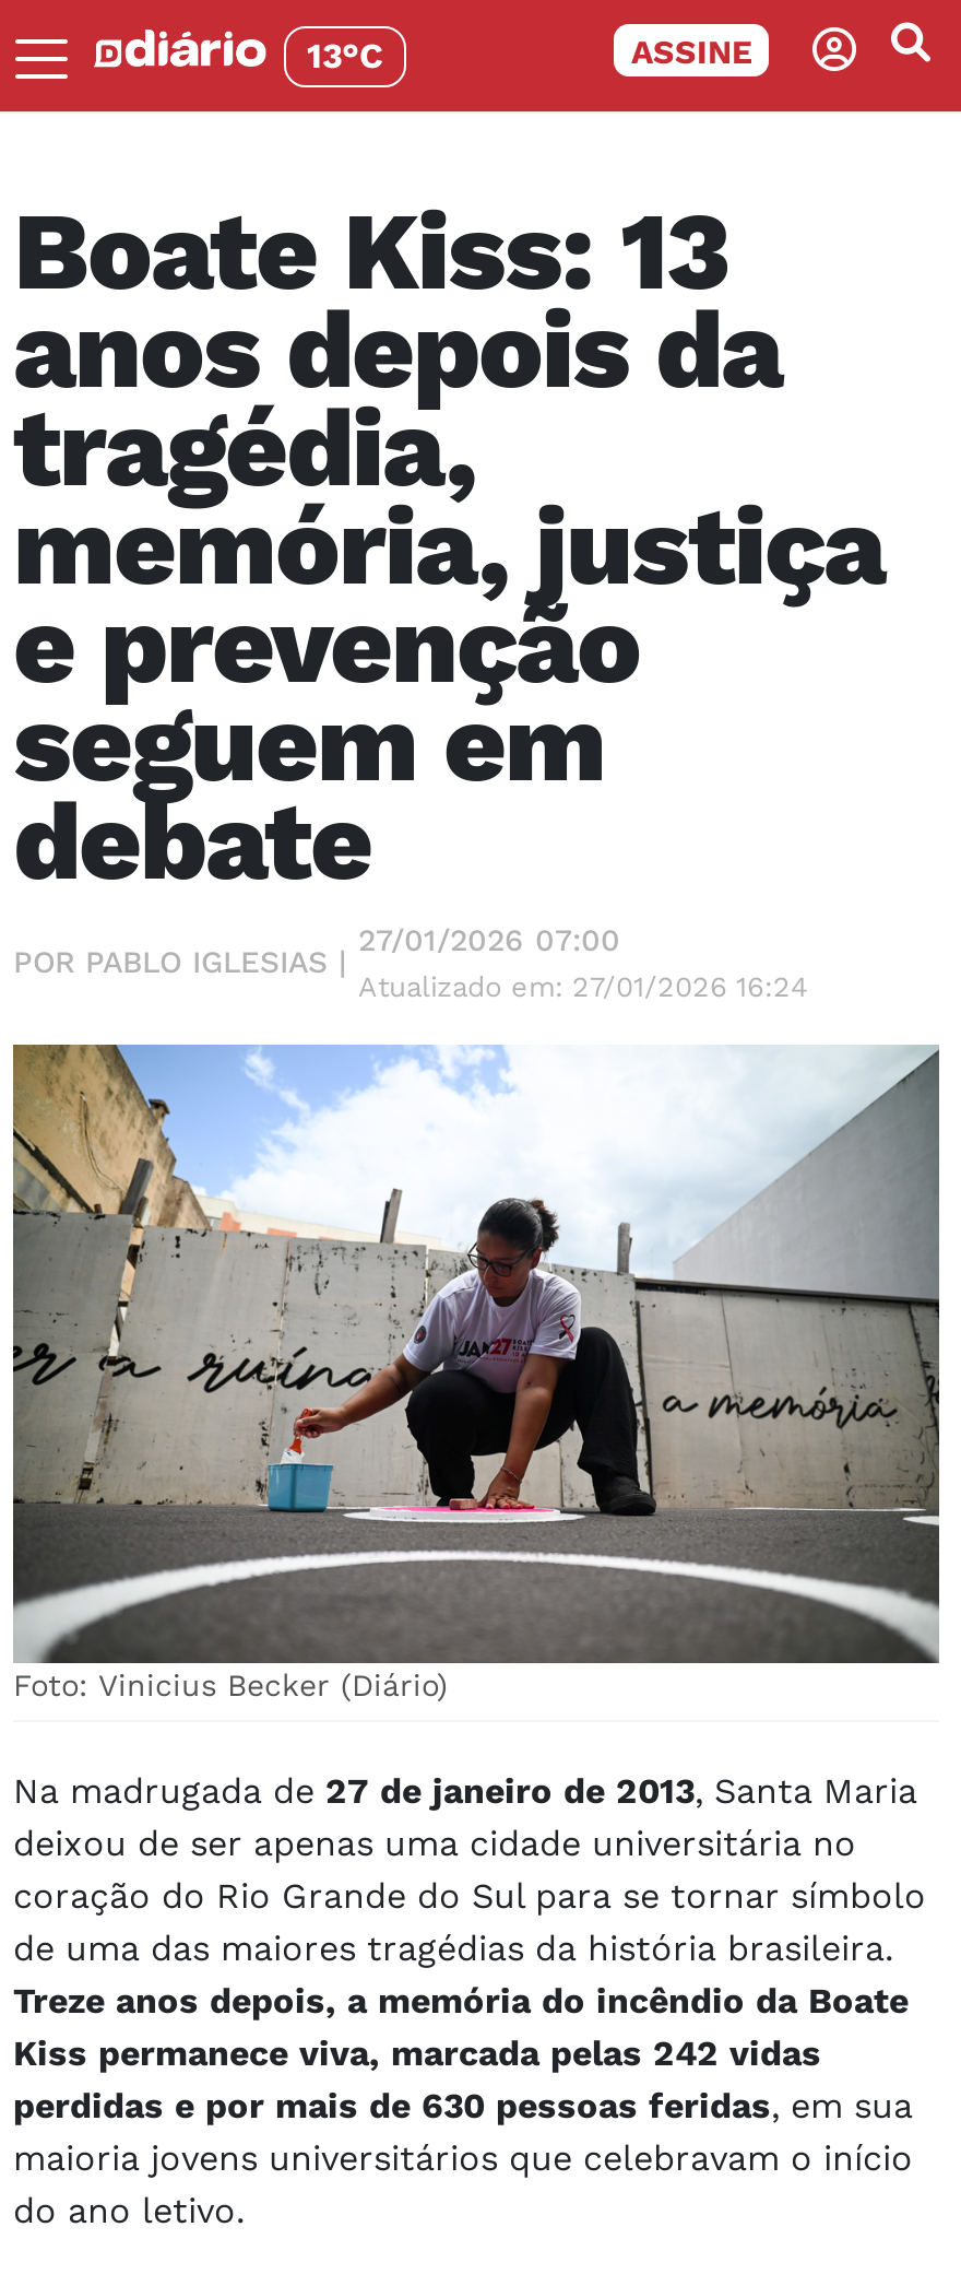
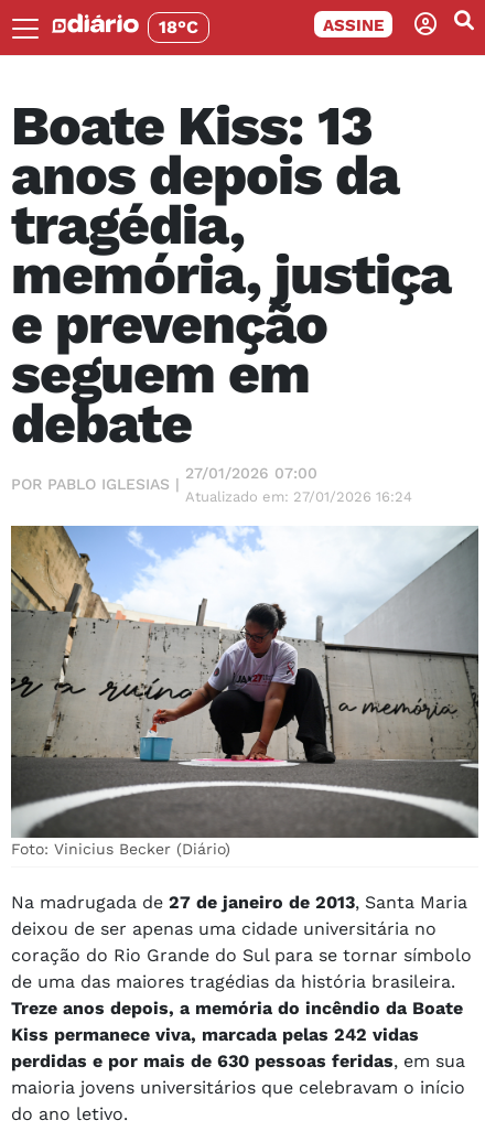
[307,35,383,76] 13°C -> [159,17,198,37] 18°C

